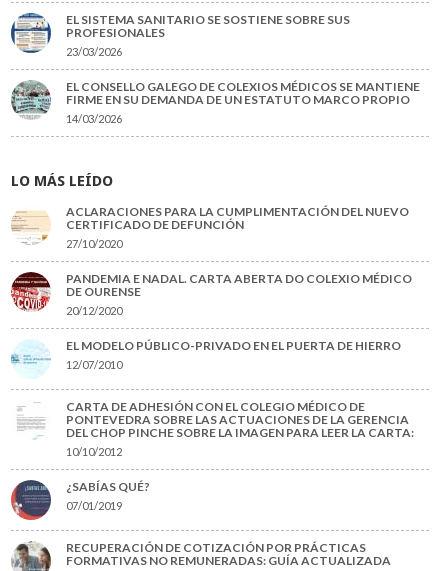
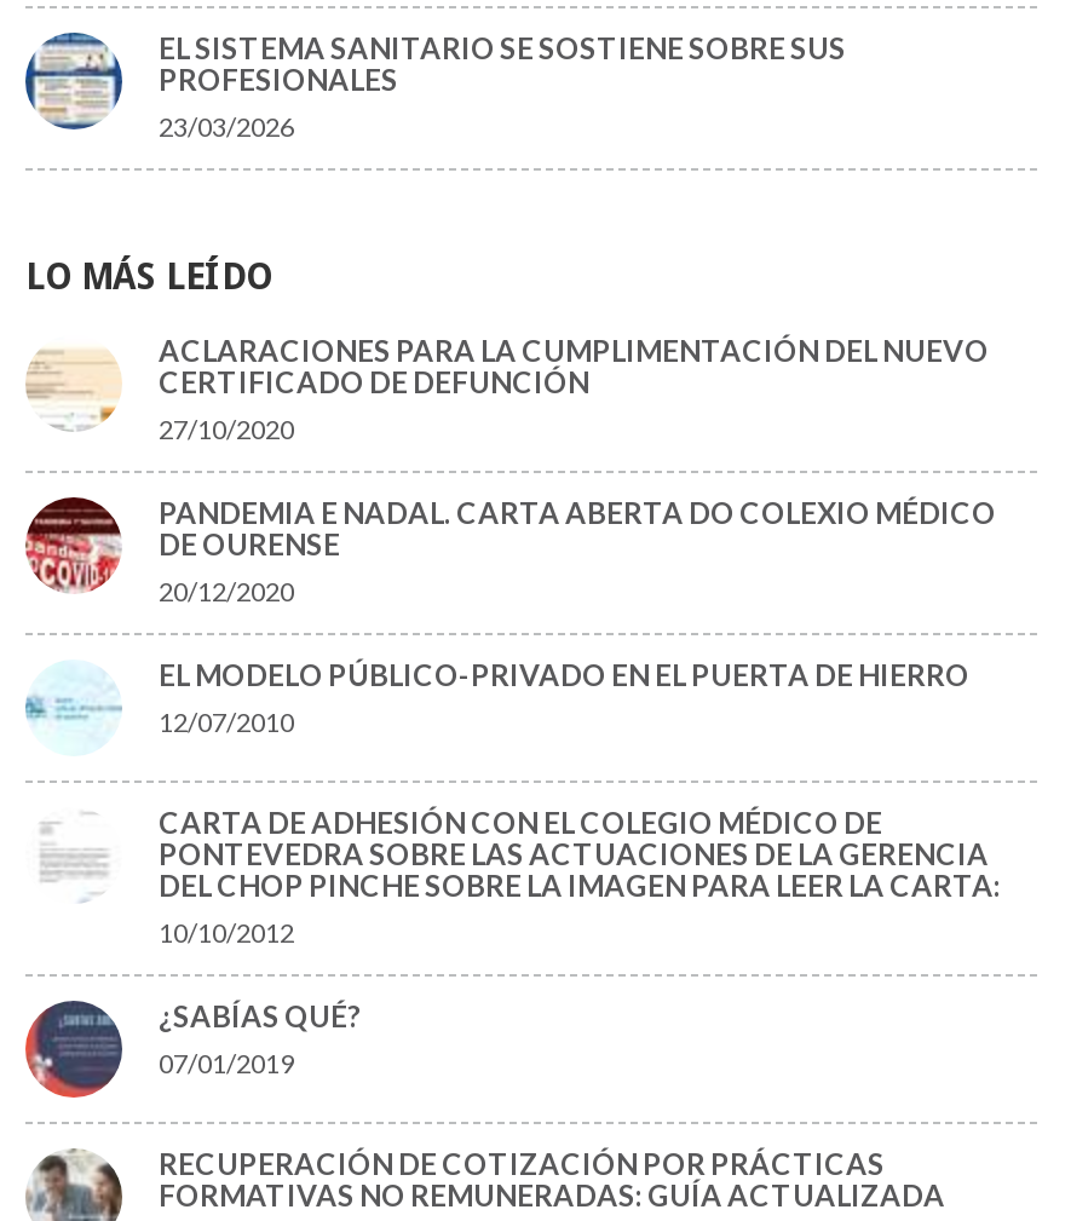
[10,79,420,125] [image] | EL CONSELLO GALEGO DE COLEXIOS MÉDICOS SE MANTIENE | FIRME EN SU DEMANDA DE UN ESTATUTO MARCO PROPIO | 14/03/2026 -> none

